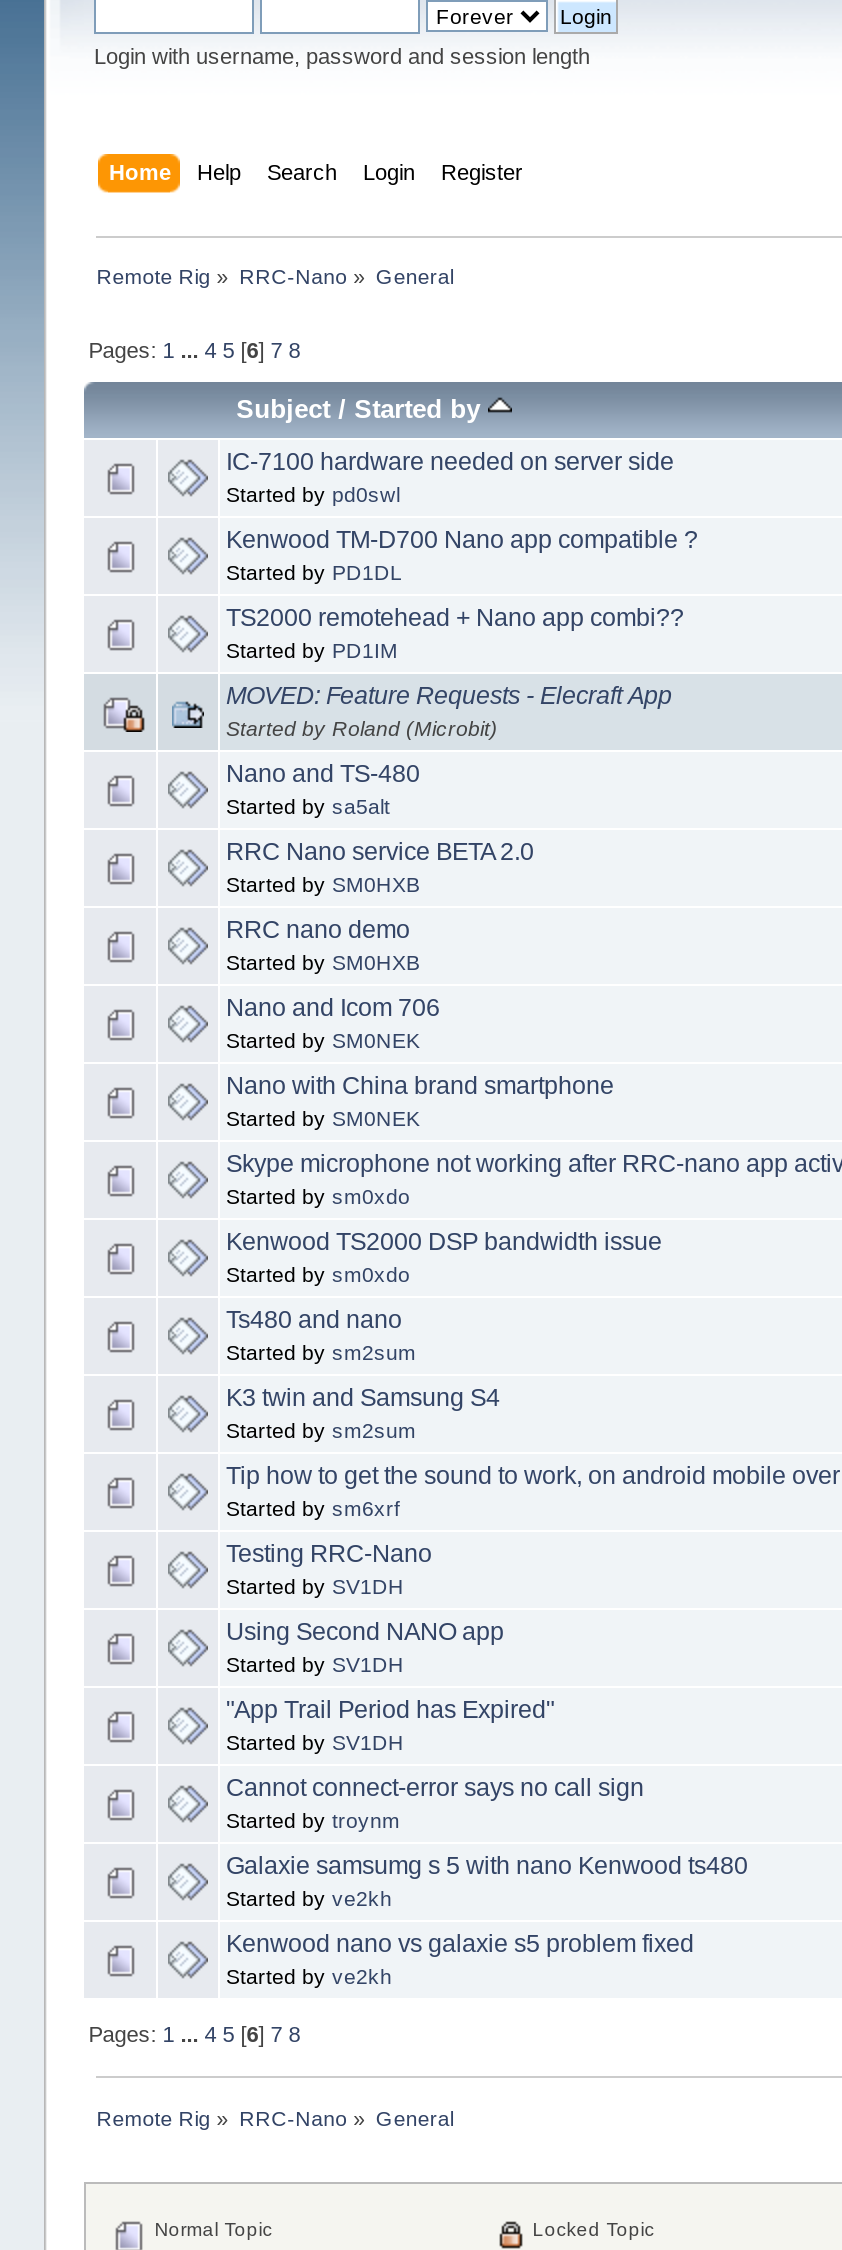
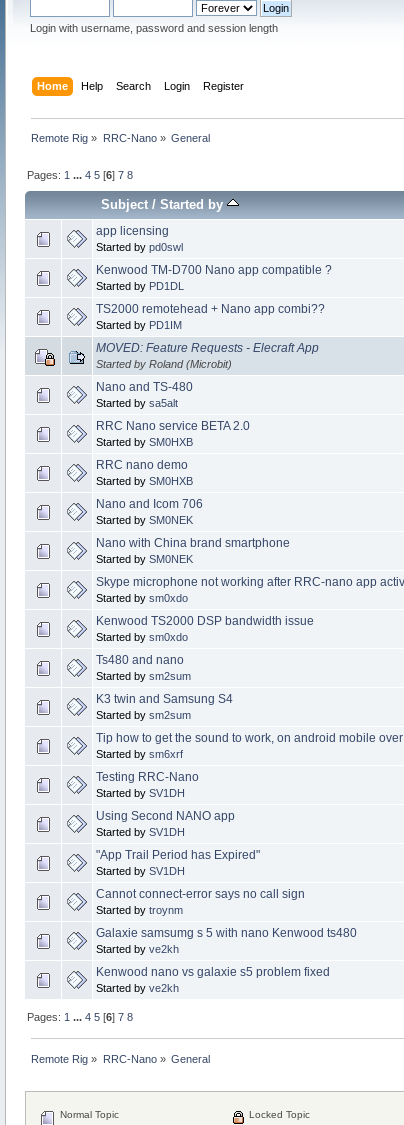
[226,447,674,475] IC-7100 hardware needed on server side -> [96,223,169,237] app licensing

